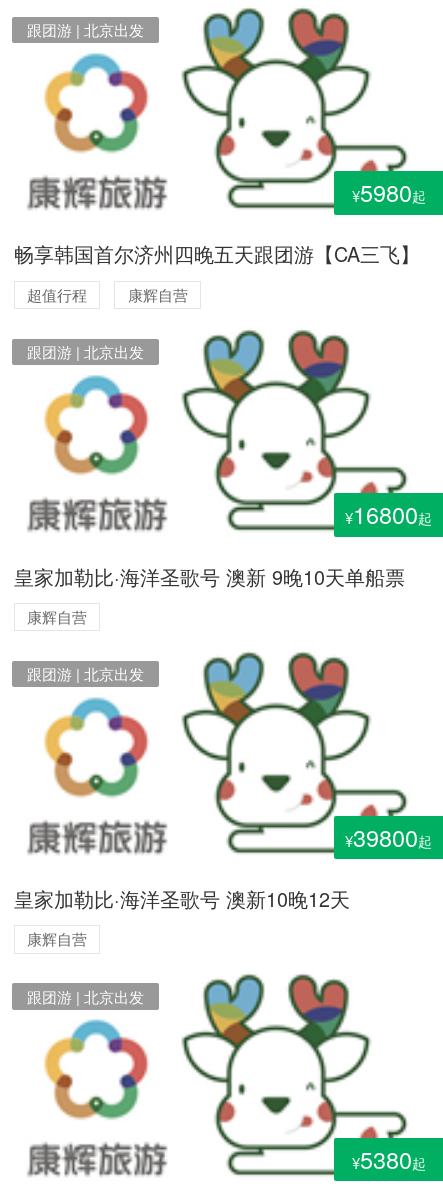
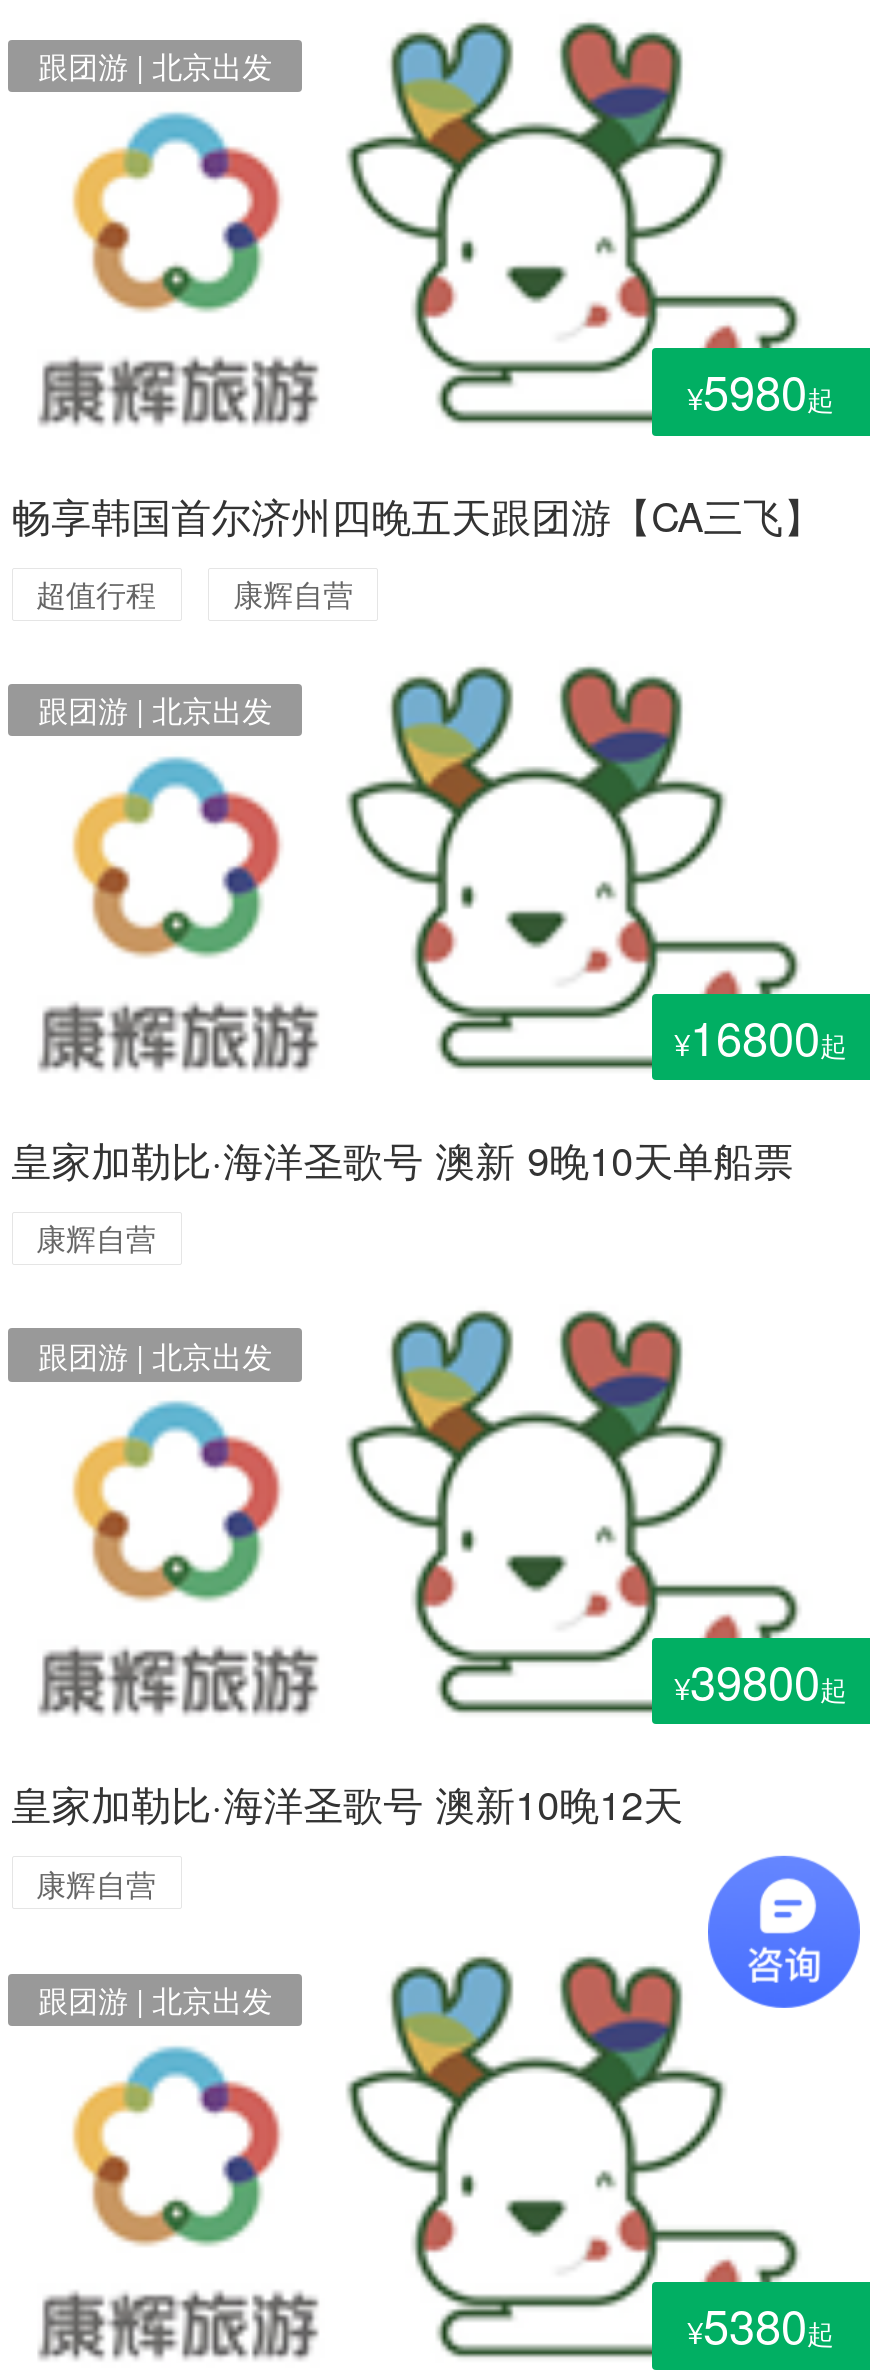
none -> [706,1855,862,2009] [image]

